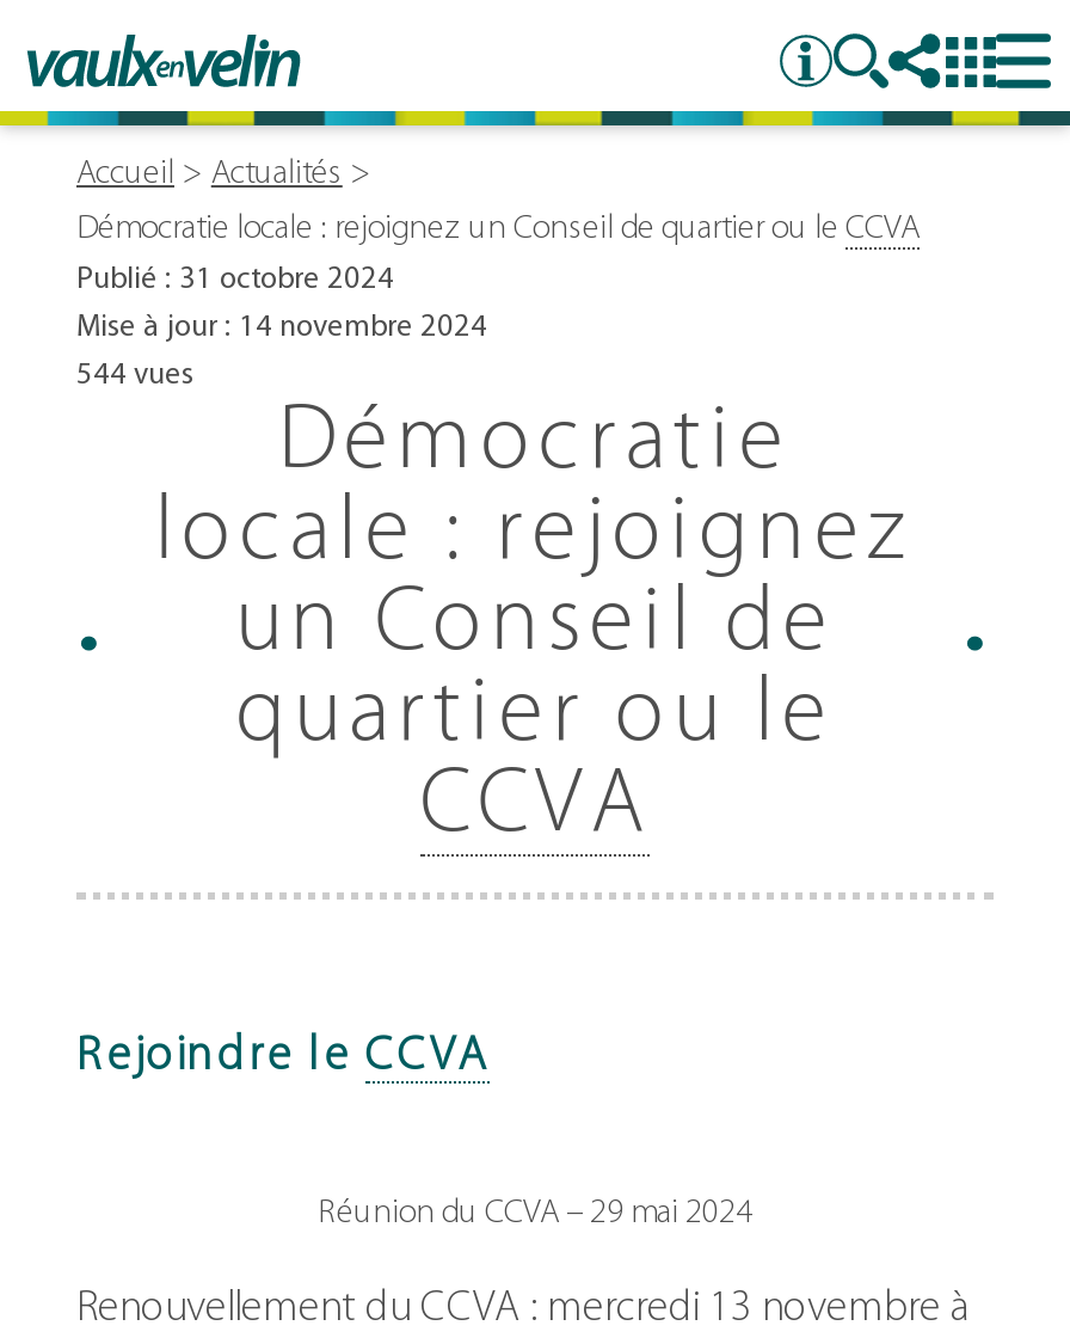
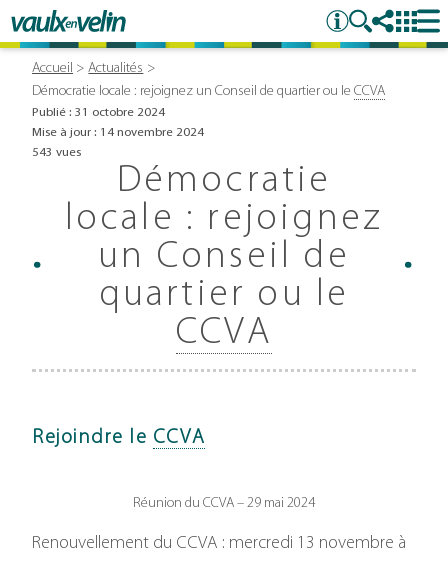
[76,361,193,392] 544 vues -> [32,146,81,159] 543 vues

